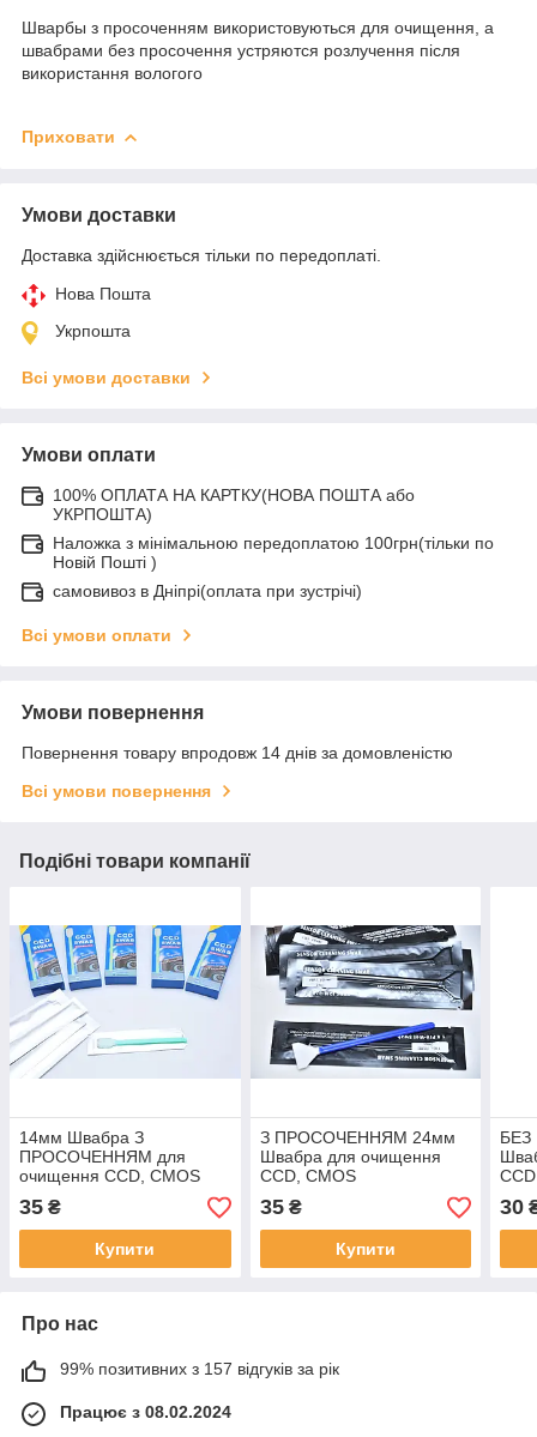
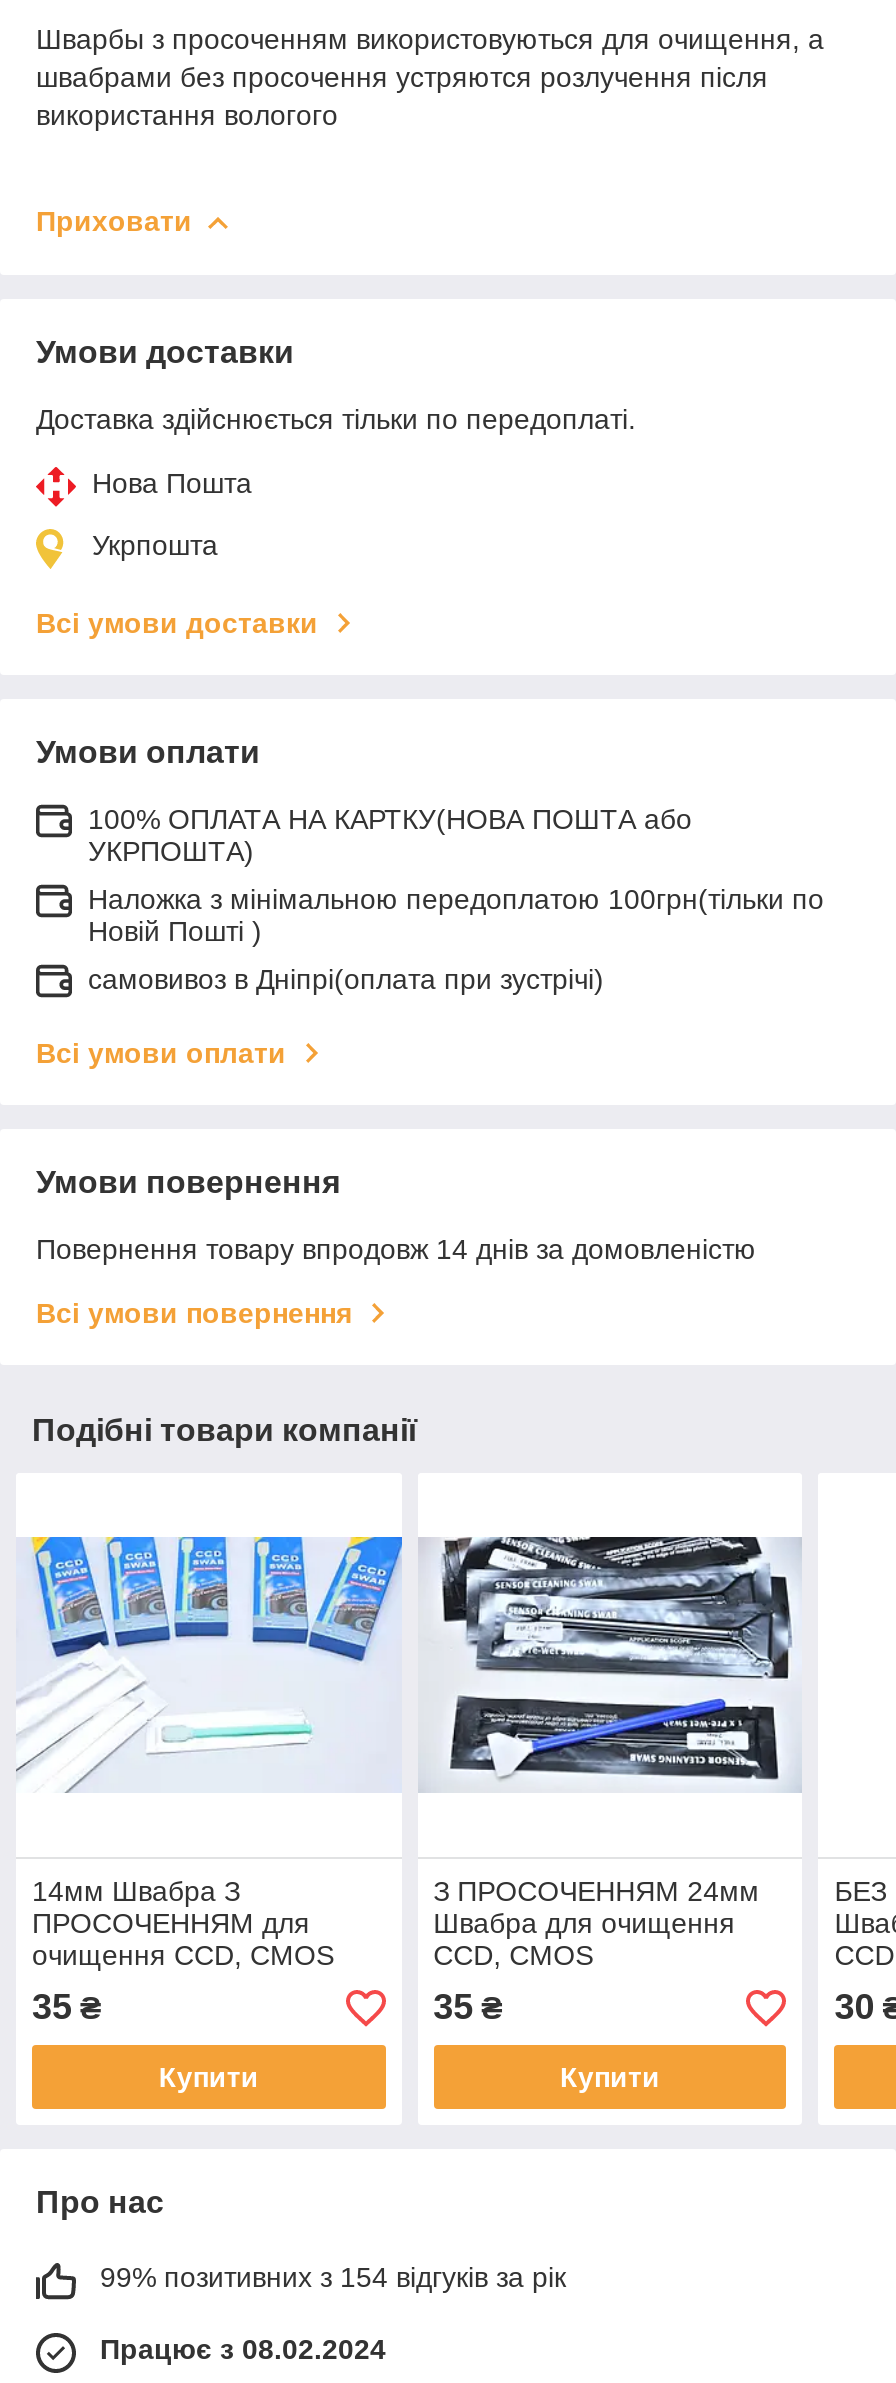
[60,1360,339,1379] 99% позитивних з 157 відгуків за рік -> [100,2262,566,2294] 99% позитивних з 154 відгуків за рік

